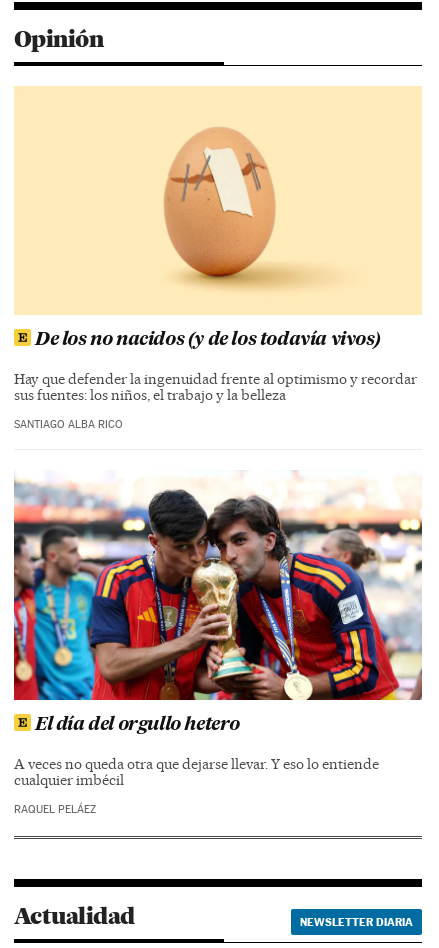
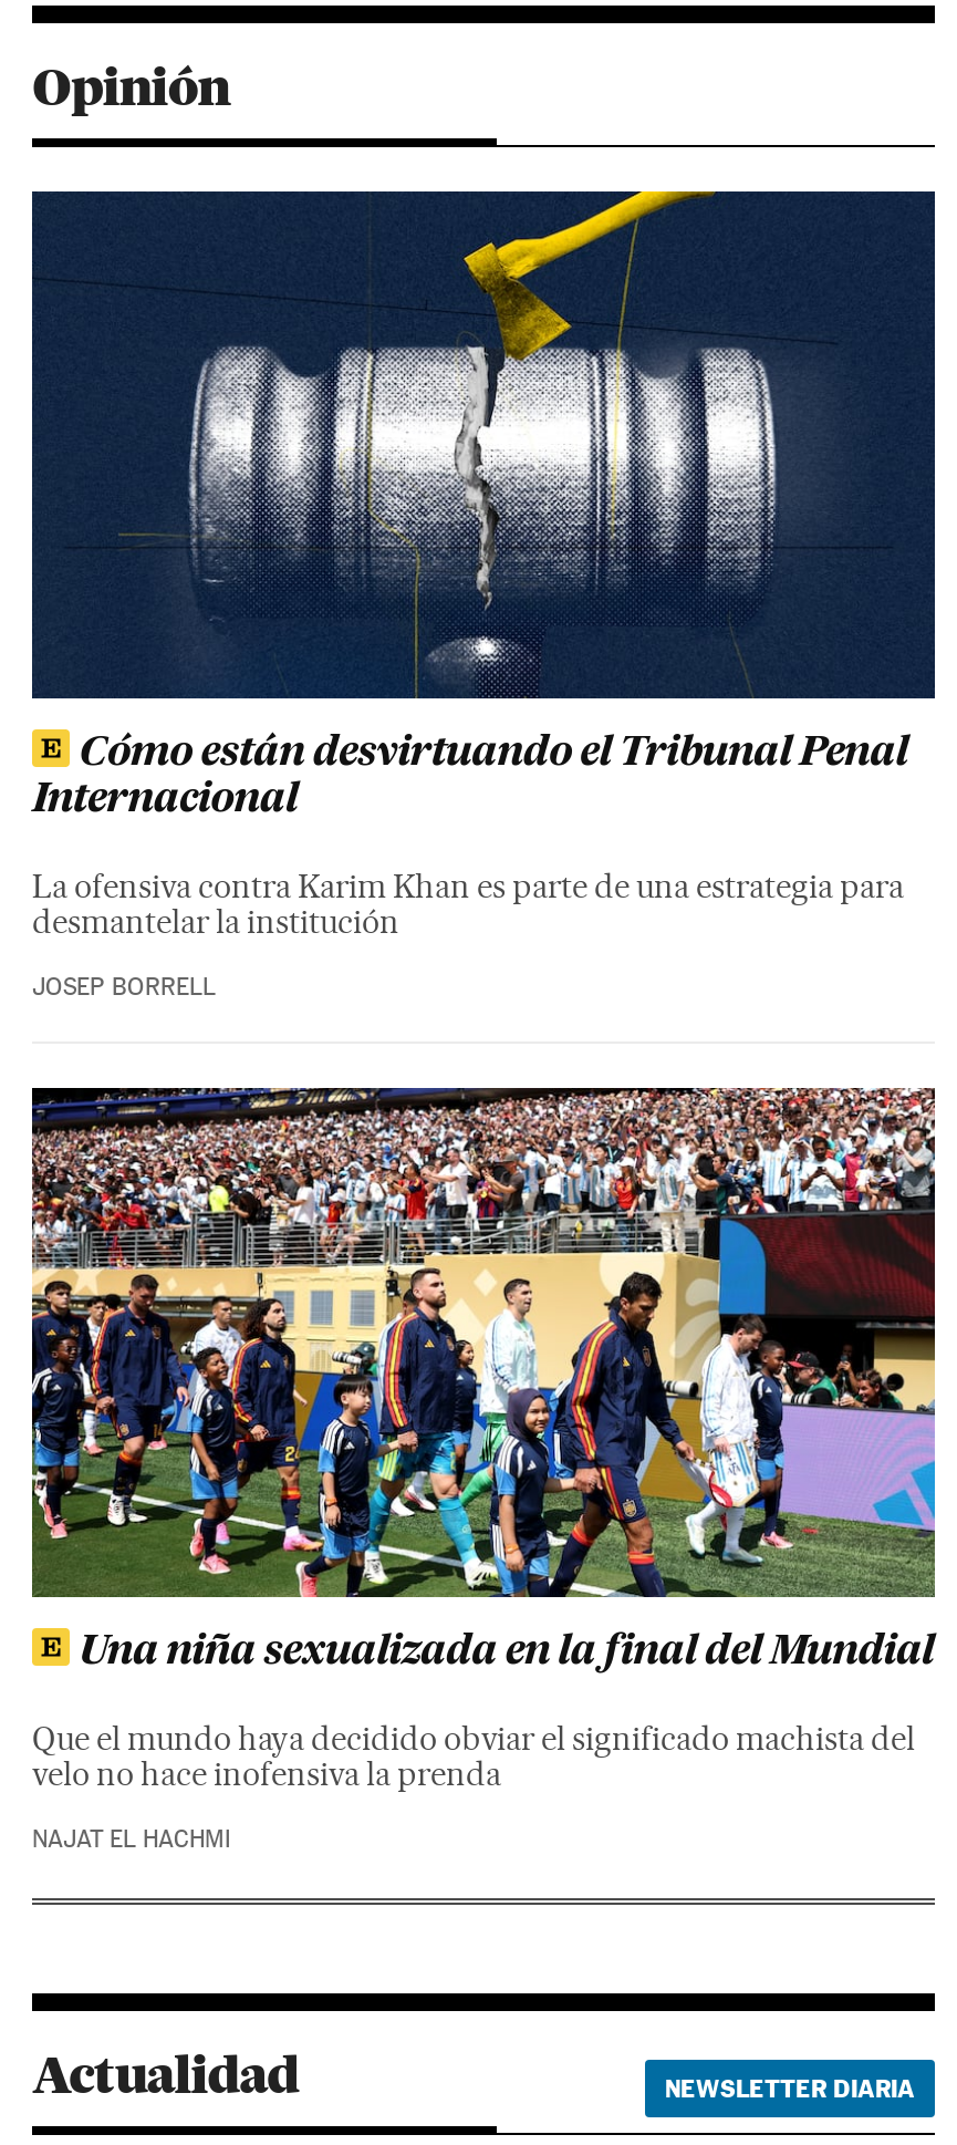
[14,86,422,349] [image] | De los no nacidos (y de los todavía vivos) -> [30,189,937,821] [image] | Cómo están desvirtuando el Tribunal Penal | Internacional
[14,370,417,404] Hay que defender la ingenuidad frente al optimismo y recordar | sus fuentes: los niños, el trabajo y la belleza -> [32,867,904,942] La ofensiva contra Karim Khan es parte de una estrategia para | desmantelar la institución
[14,418,123,431] SANTIAGO ALBA RICO -> [32,973,216,1002] JOSEP BORRELL
[13,473,422,734] [image] | El día del orgullo hetero -> [30,1086,937,1672] [image] | Una niña sexualizada en la final del Mundial
[14,755,379,789] A veces no queda otra que dejarse llevar. Y eso lo entiende | cualquier imbécil -> [32,1718,915,1794] Que el mundo haya decidido obviar el significado machista del | velo no hace inofensiva la prenda
[14,803,96,816] RAQUEL PELÁEZ -> [32,1825,231,1853] NAJAT EL HACHMI

